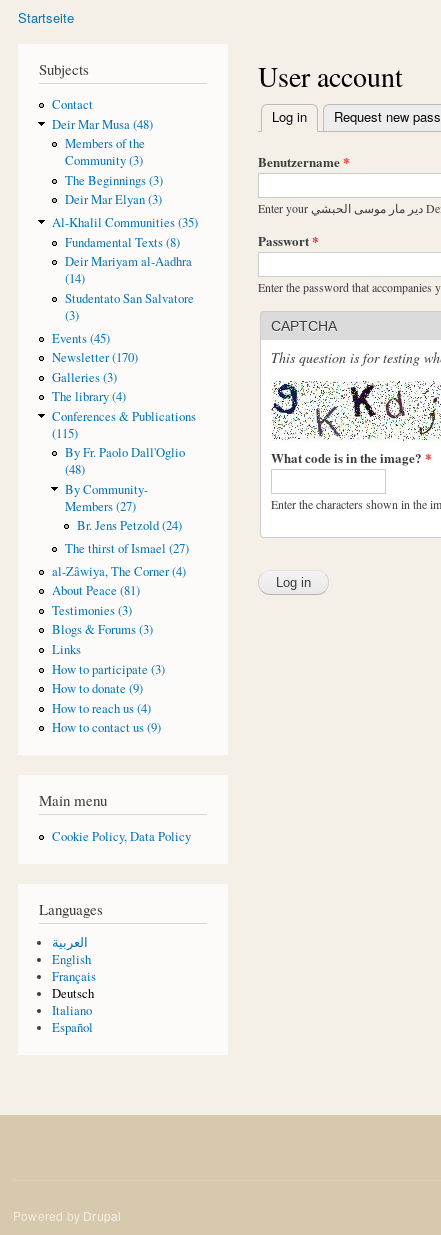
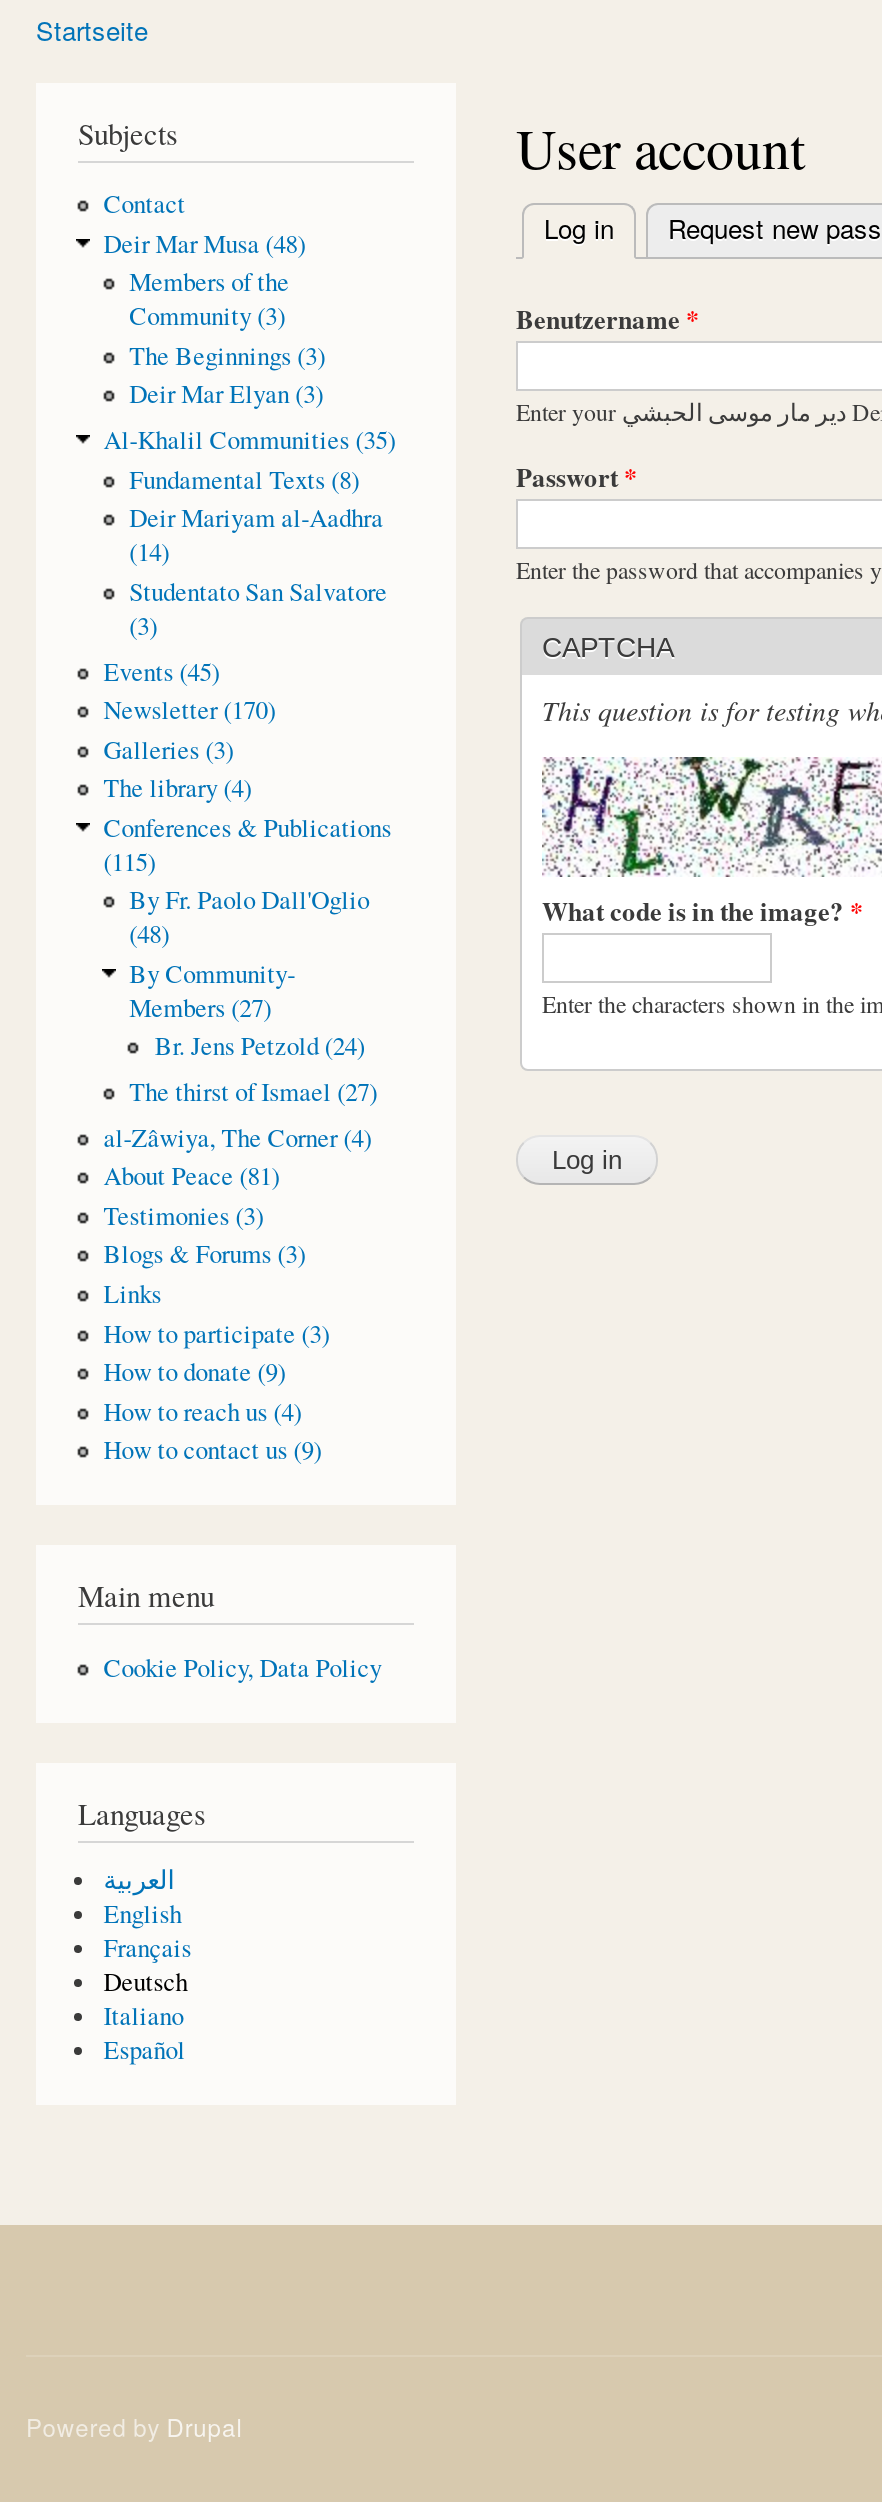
[271,380,438,441] [image] -> [540,755,876,879] [image]

